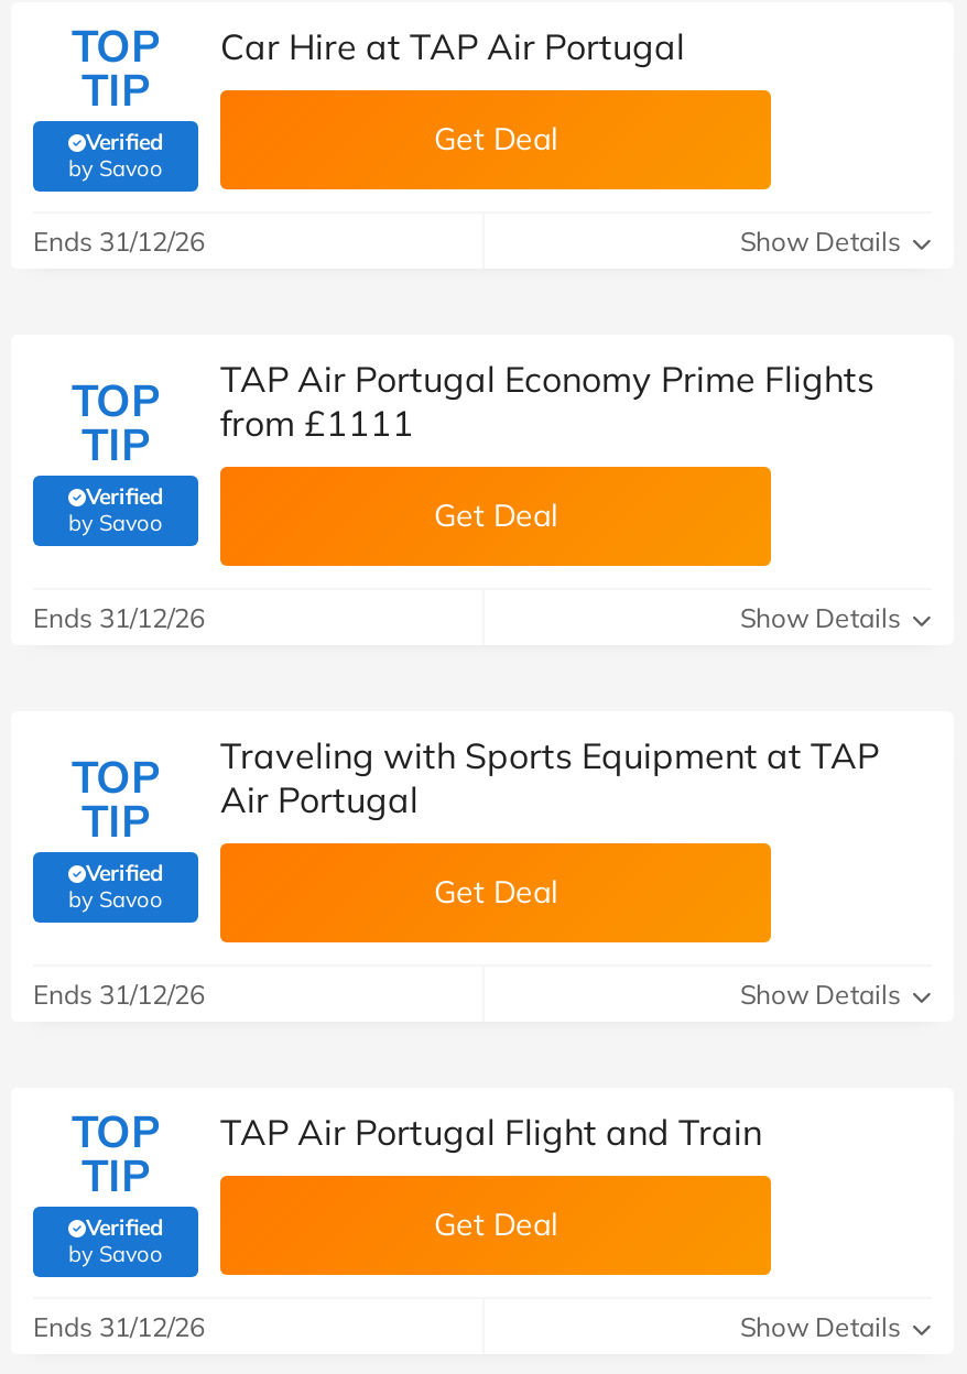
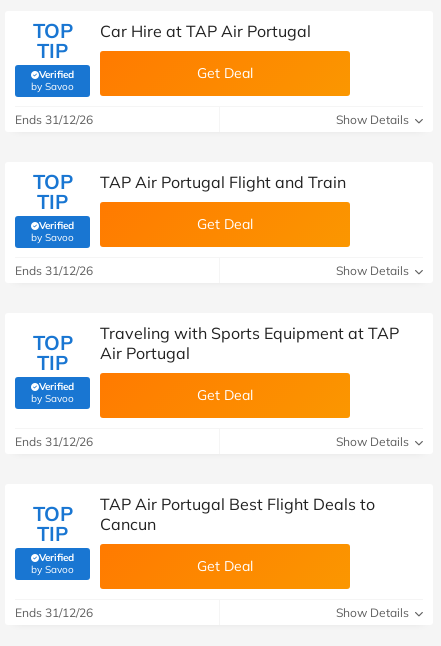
[220,357,874,445] TAP Air Portugal Economy Prime Flights | from £1111 -> none
moved [33,495,908,1011] -> [15,215,412,449]: Get Deal | Ends 31/12/26 | Show Details | ... | Ends 31/12/26 | Show Details
none -> [100,494,375,534] TAP Air Portugal Best Flight Deals to | Cancun
moved [220,1110,762,1154] -> [100,172,346,192]: TAP Air Portugal Flight and Train

